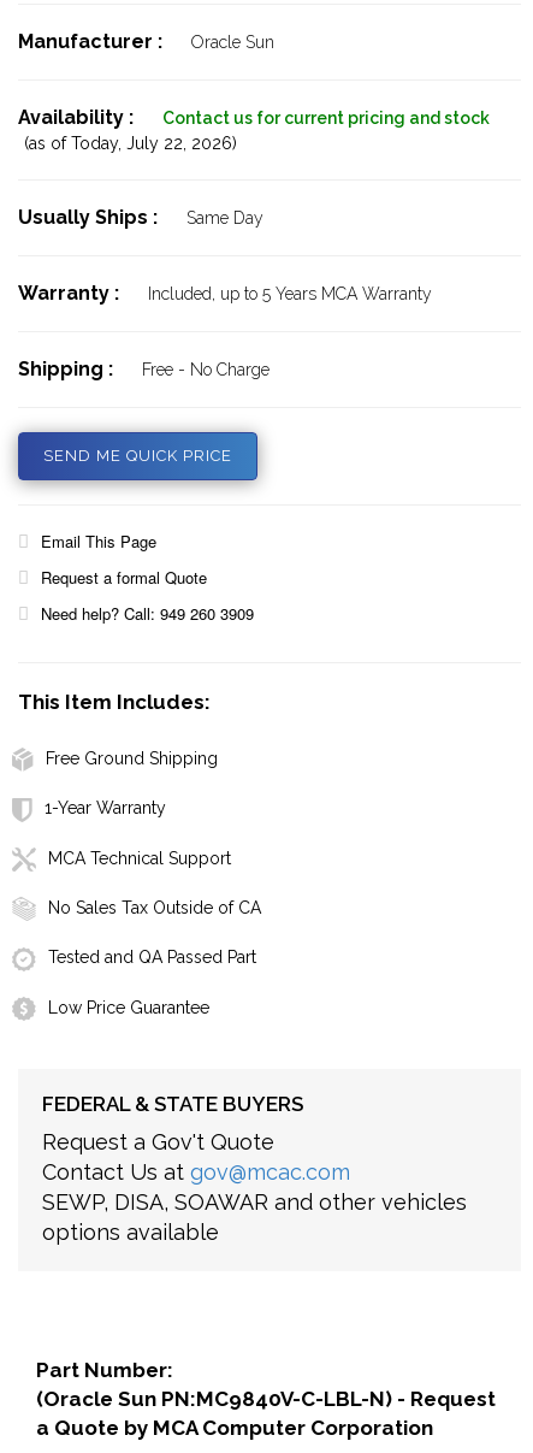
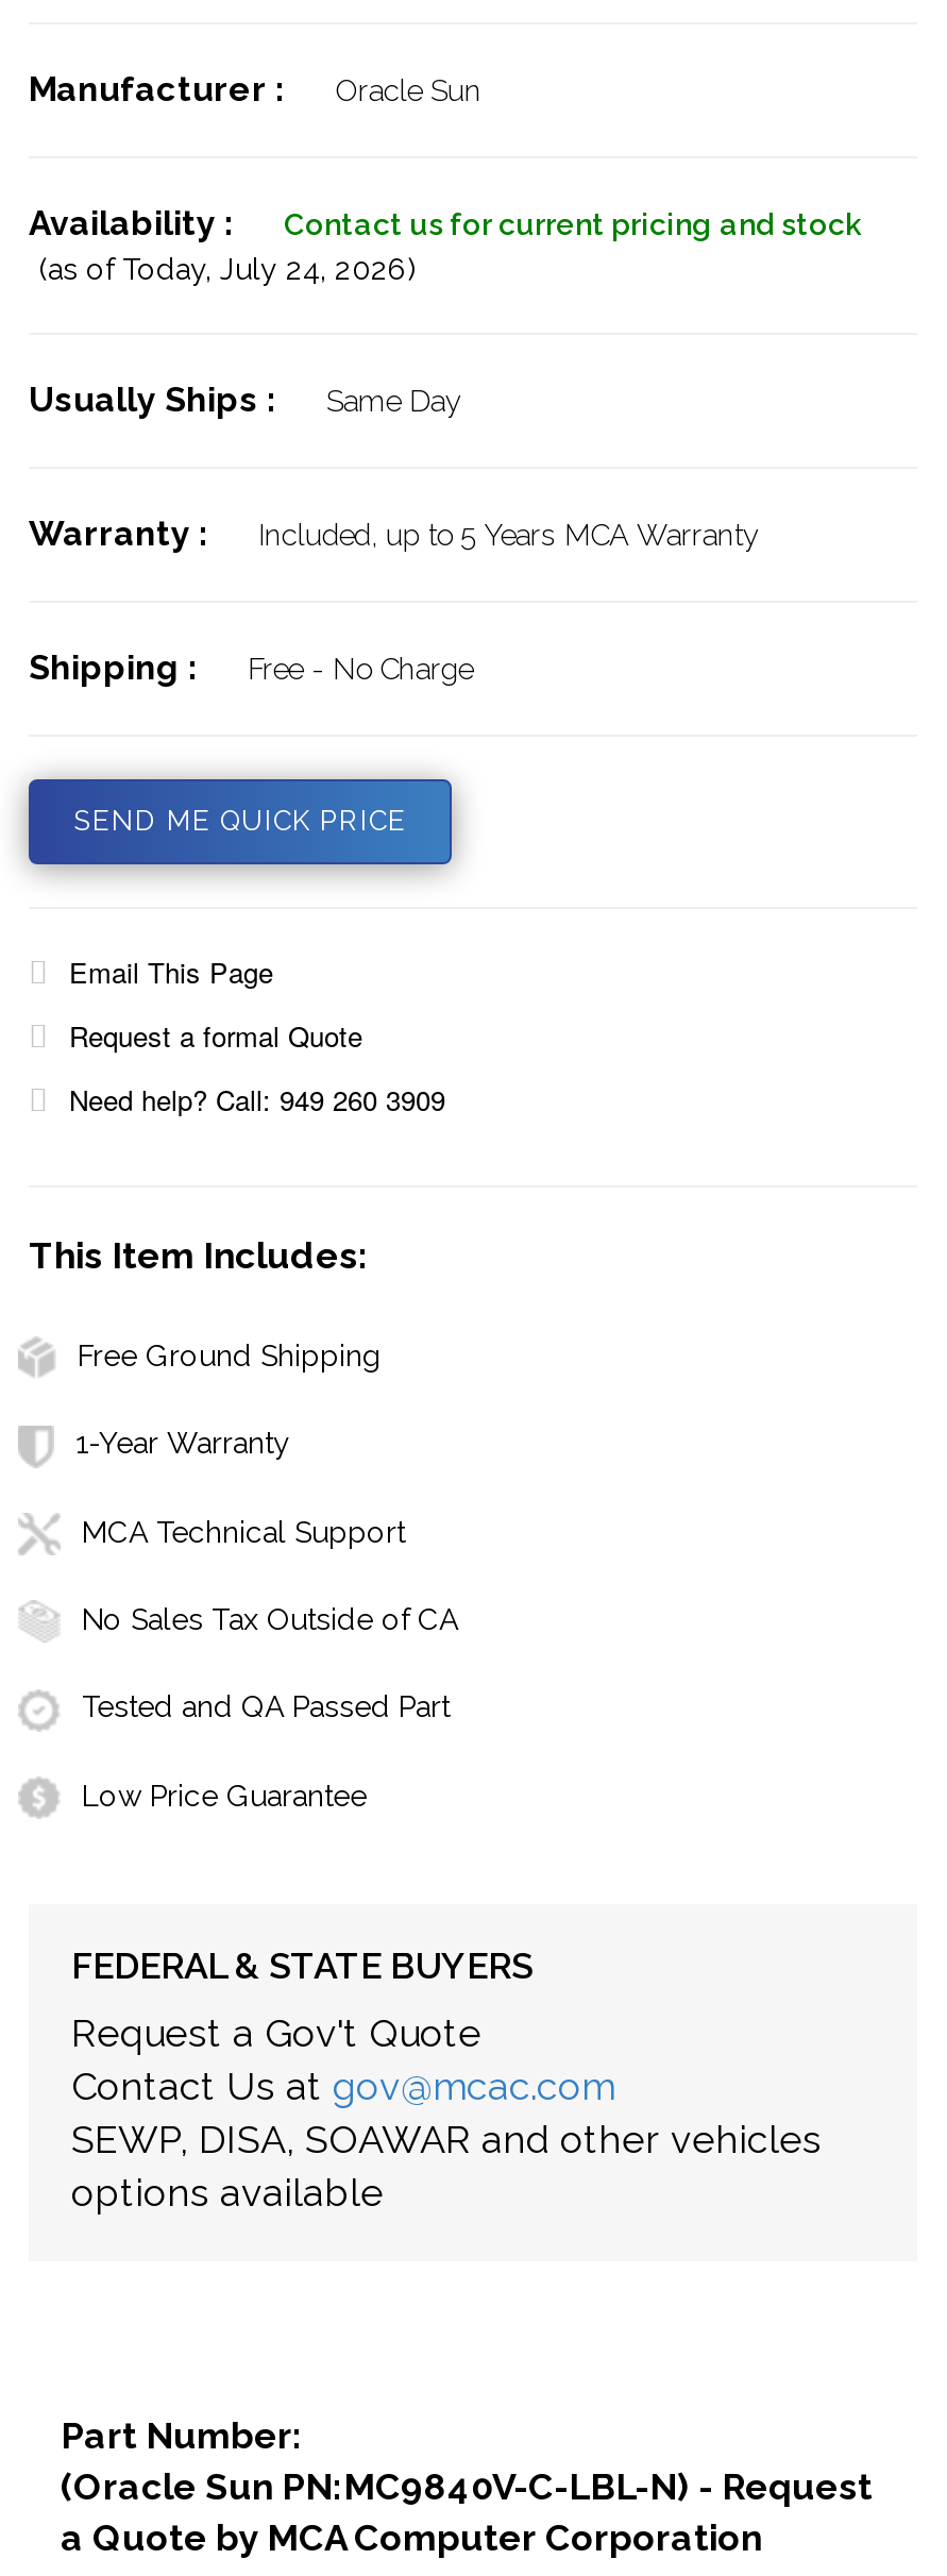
[24,134,237,153] (as of Today, July 22, 2026) -> [39,252,416,286] (as of Today, July 24, 2026)

